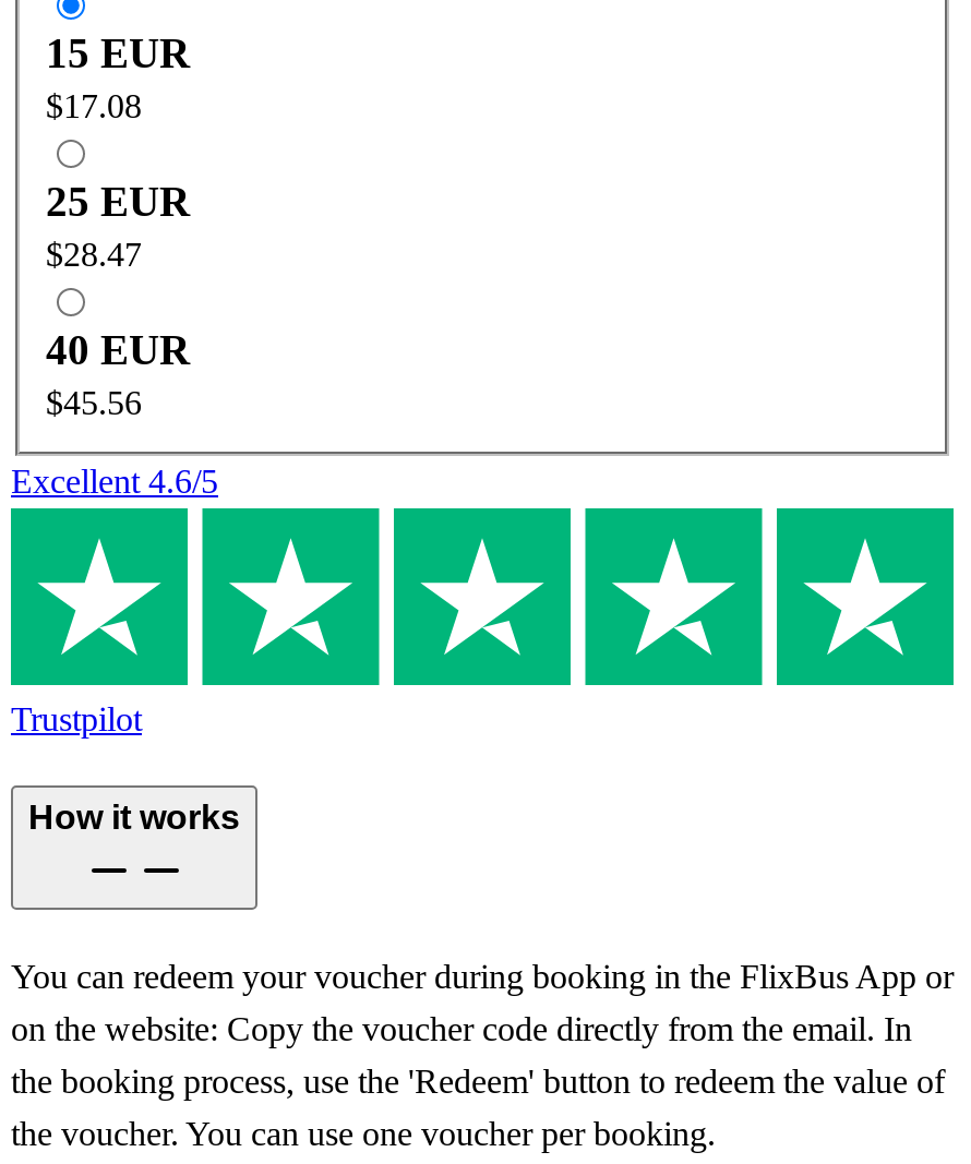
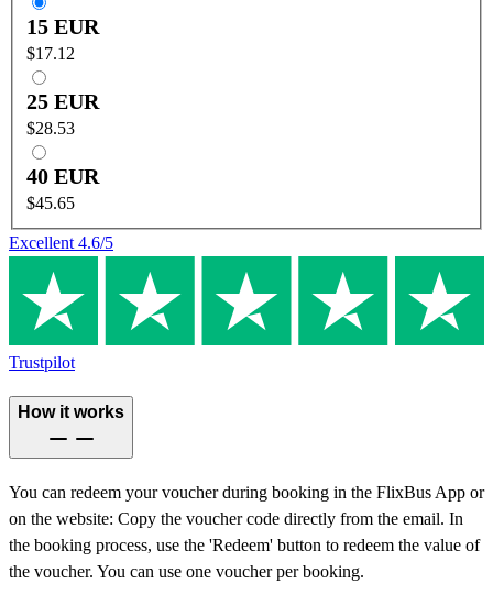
[46,87,142,124] $17.08 -> [26,44,75,62] $17.12
[46,235,142,272] $28.47 -> [26,118,75,137] $28.53
[46,383,142,420] $45.56 -> [26,193,75,212] $45.65

